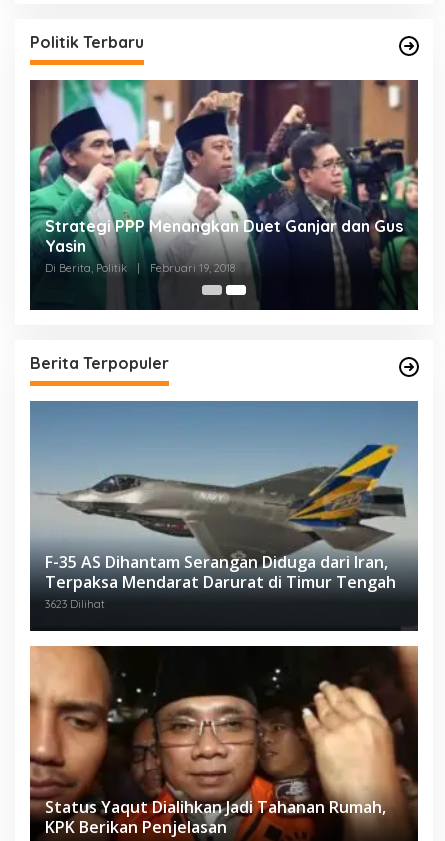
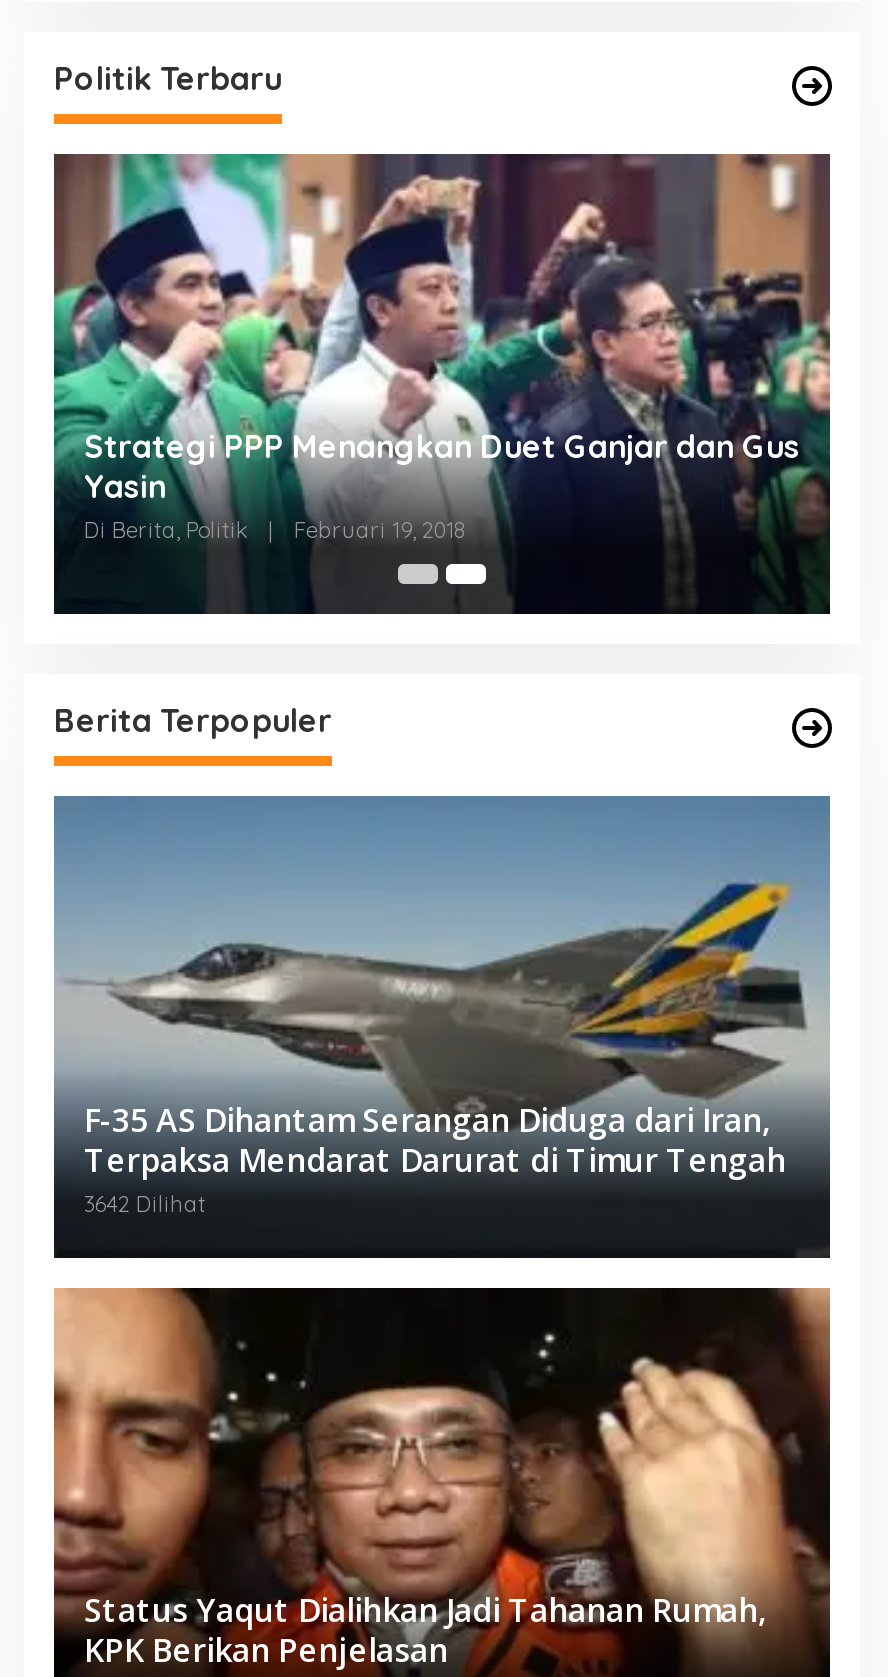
[45,597,105,611] 3623 Dilihat -> [84,1189,206,1217] 3642 Dilihat

